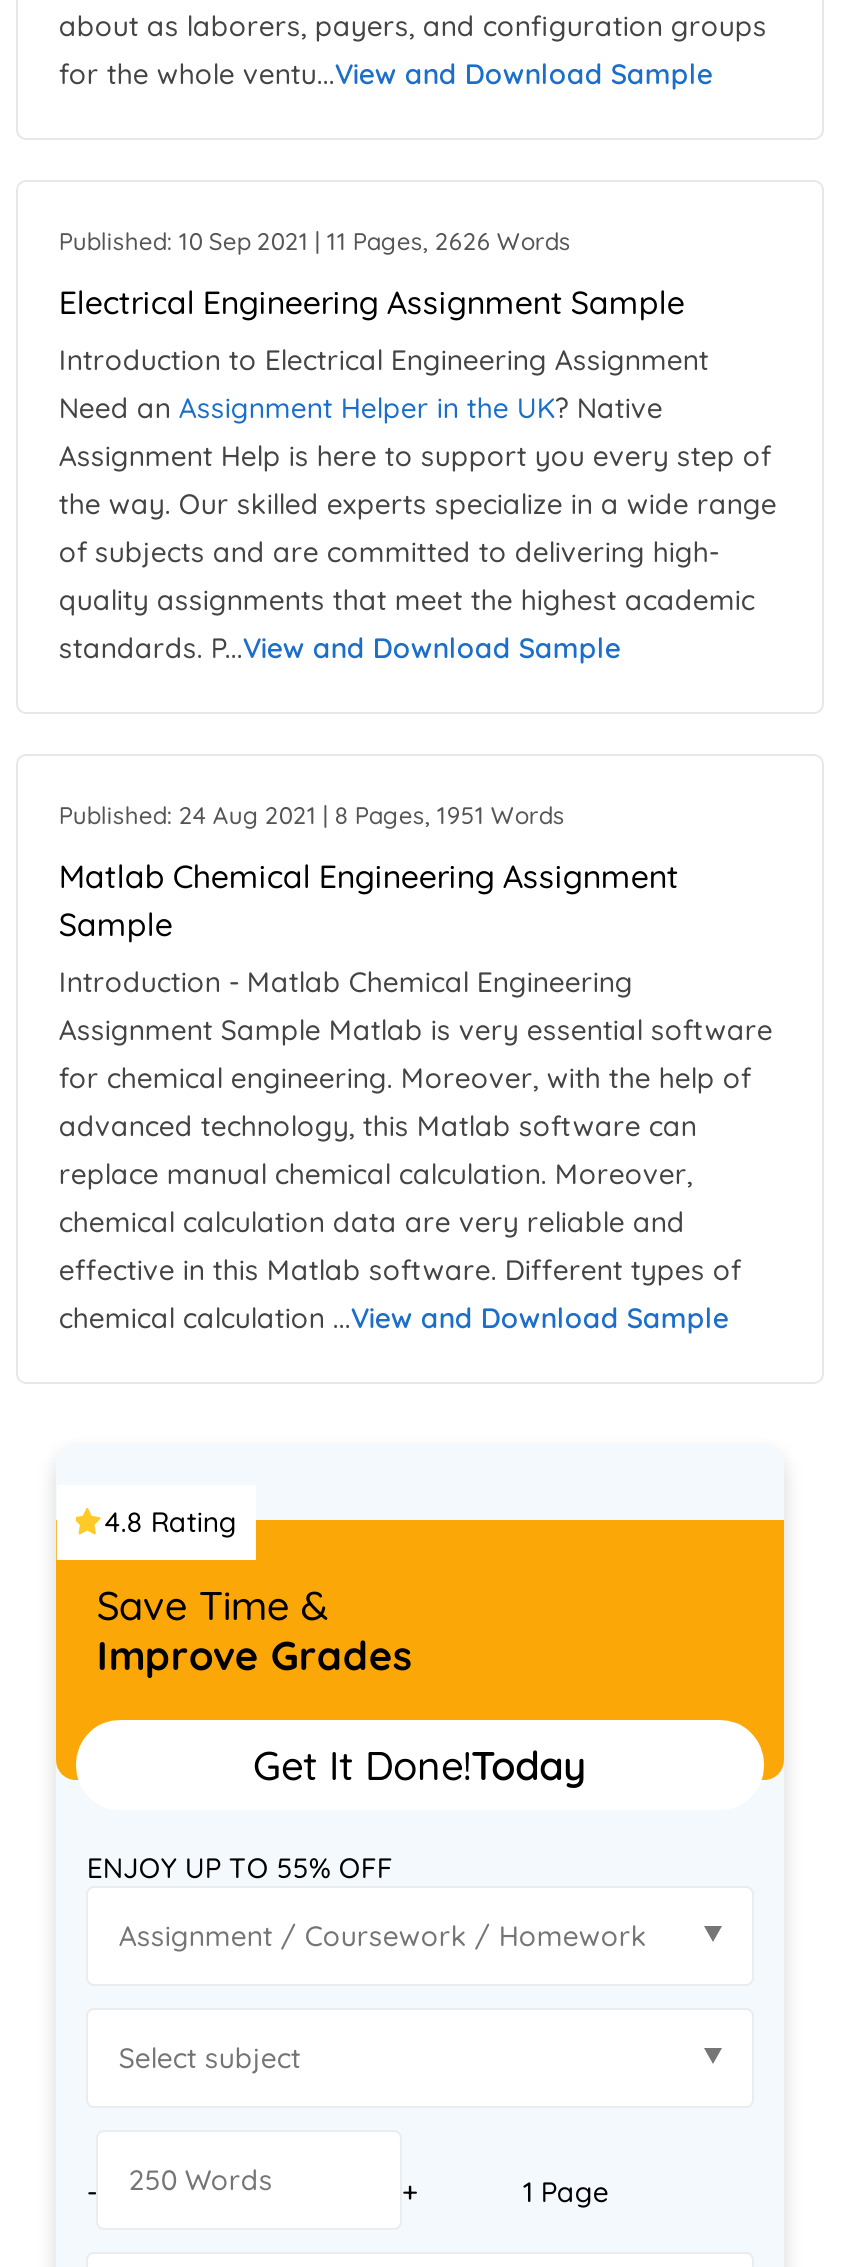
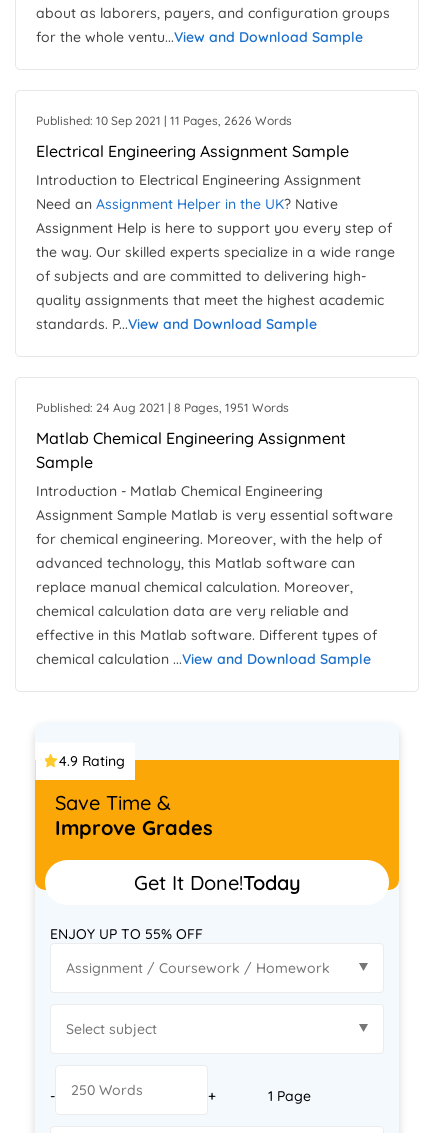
[105,1505,237,1541] 4.8 Rating -> [59,752,125,770] 4.9 Rating

